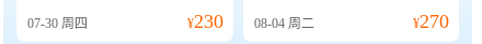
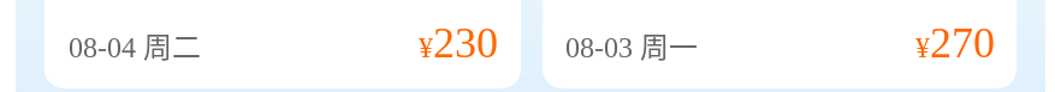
[27,16,88,31] 07-30周四 -> [69,31,201,65] 08-04周二
[187,11,314,32] ¥230 08-04周二 -> [419,19,698,67] ¥230 08-03周一

